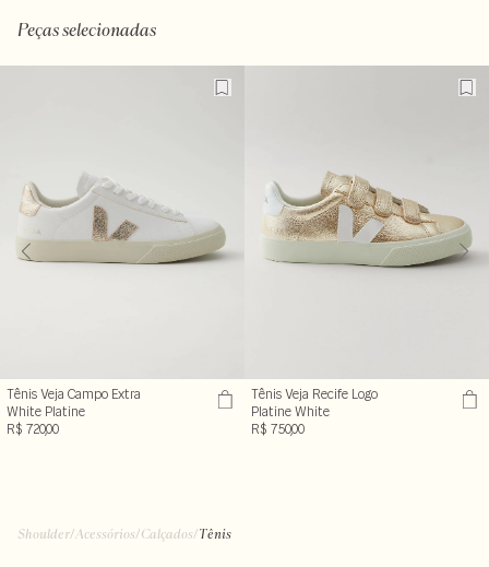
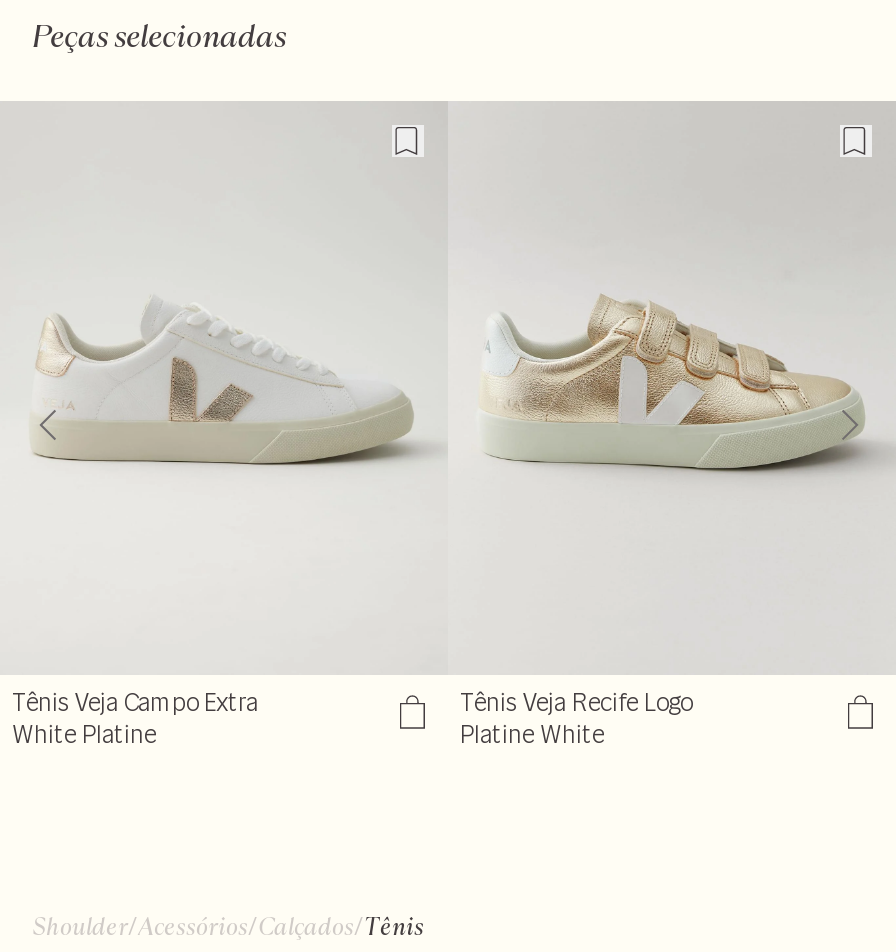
[7,421,59,437] R$ 720,00 -> none
[251,421,305,437] R$ 750,00 -> none

